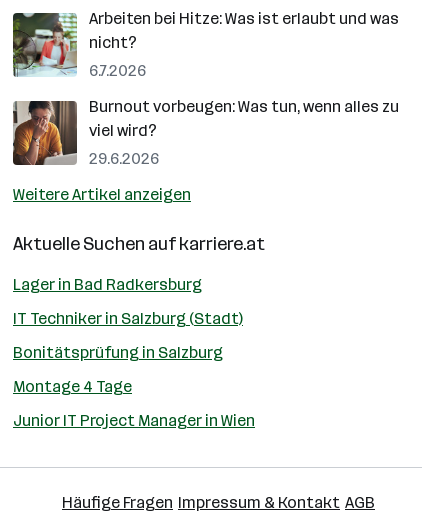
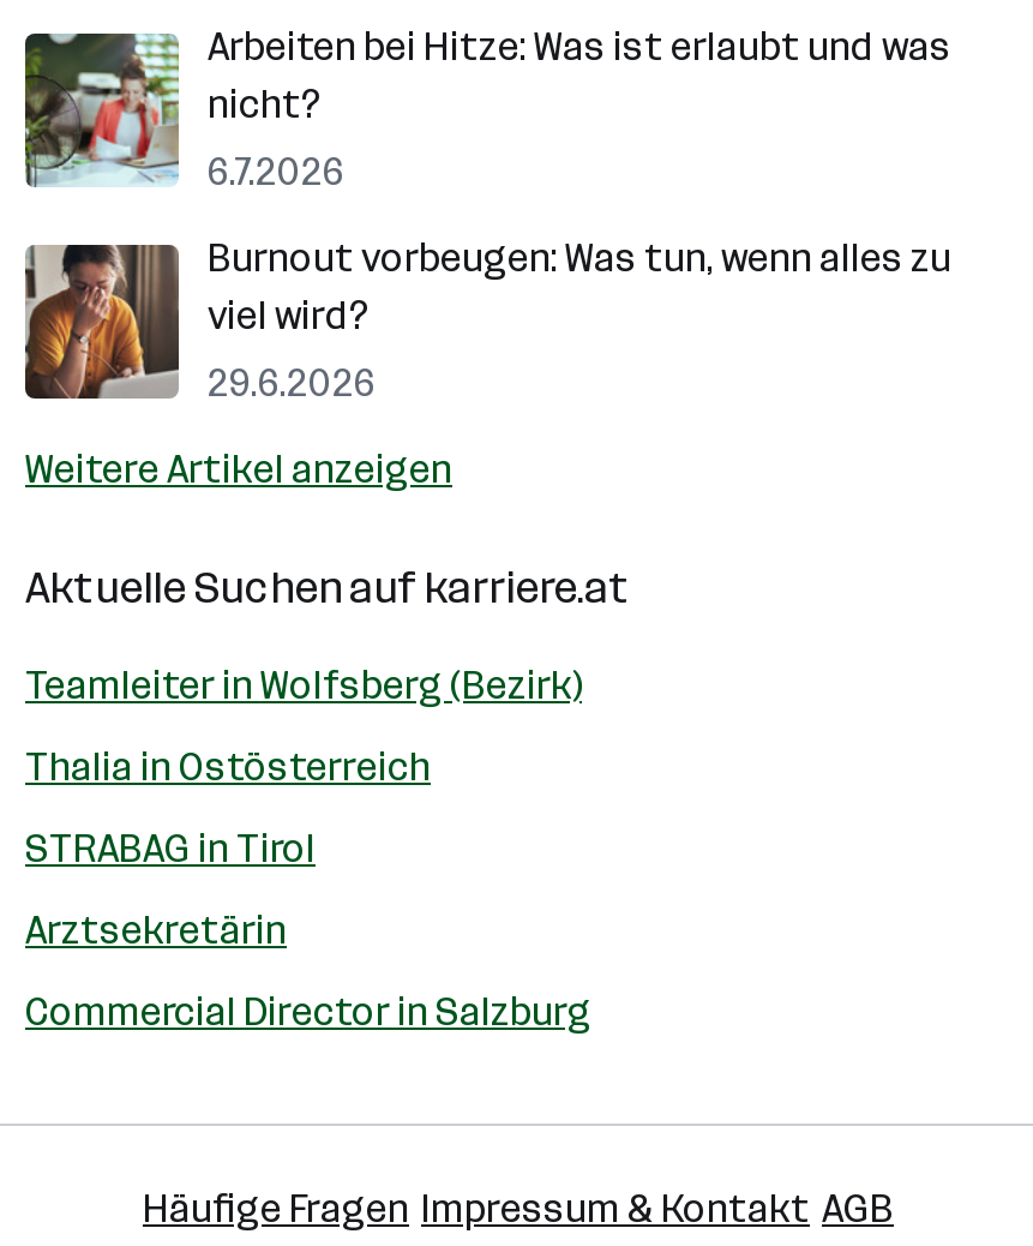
[13,274,202,293] Lager in Bad Radkersburg -> [25,661,582,707] Teamleiter in Wolfsberg (Bezirk)
[13,308,243,327] IT Techniker in Salzburg (Stadt) -> [25,743,431,789] Thalia in Ostösterreich
[13,342,223,361] Bonitätsprüfung in Salzburg -> [25,825,316,870] STRABAG in Tirol
[13,376,132,395] Montage 4 Tage -> [25,906,287,952] Arztsekretärin
[13,410,255,429] Junior IT Project Manager in Wien -> [25,988,591,1034] Commercial Director in Salzburg

